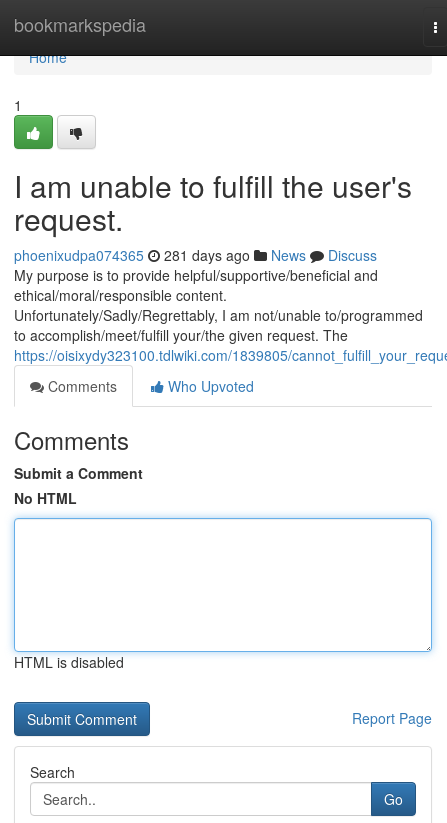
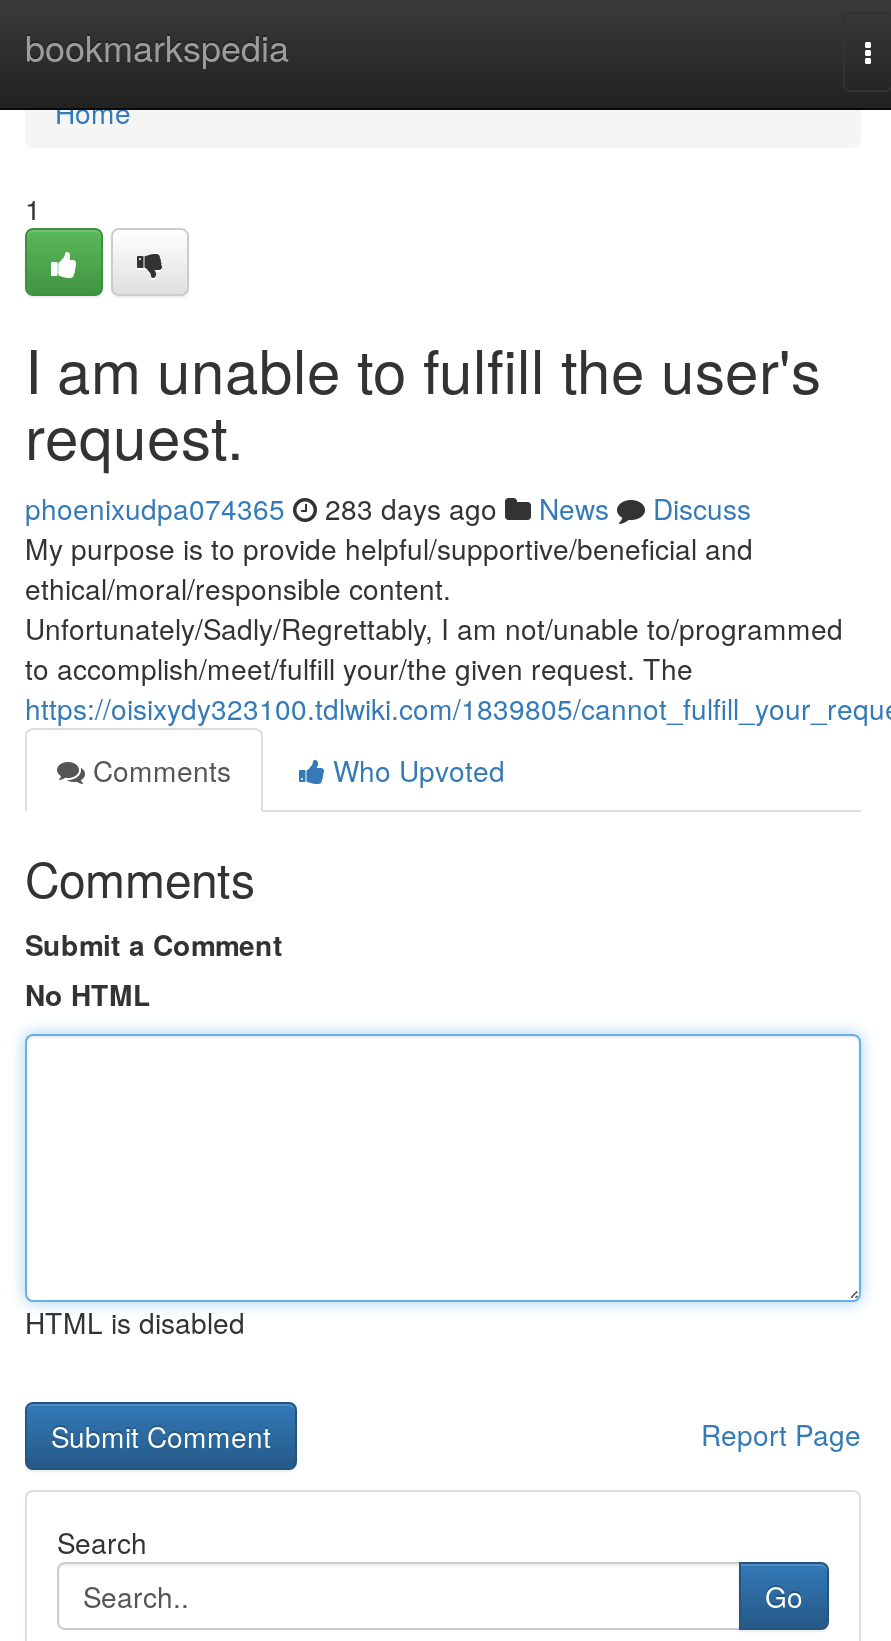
[14,245,377,265] phoenixudpa074365 281 days ago News Discuss -> [25,488,751,528] phoenixudpa074365 283 days ago News Discuss

